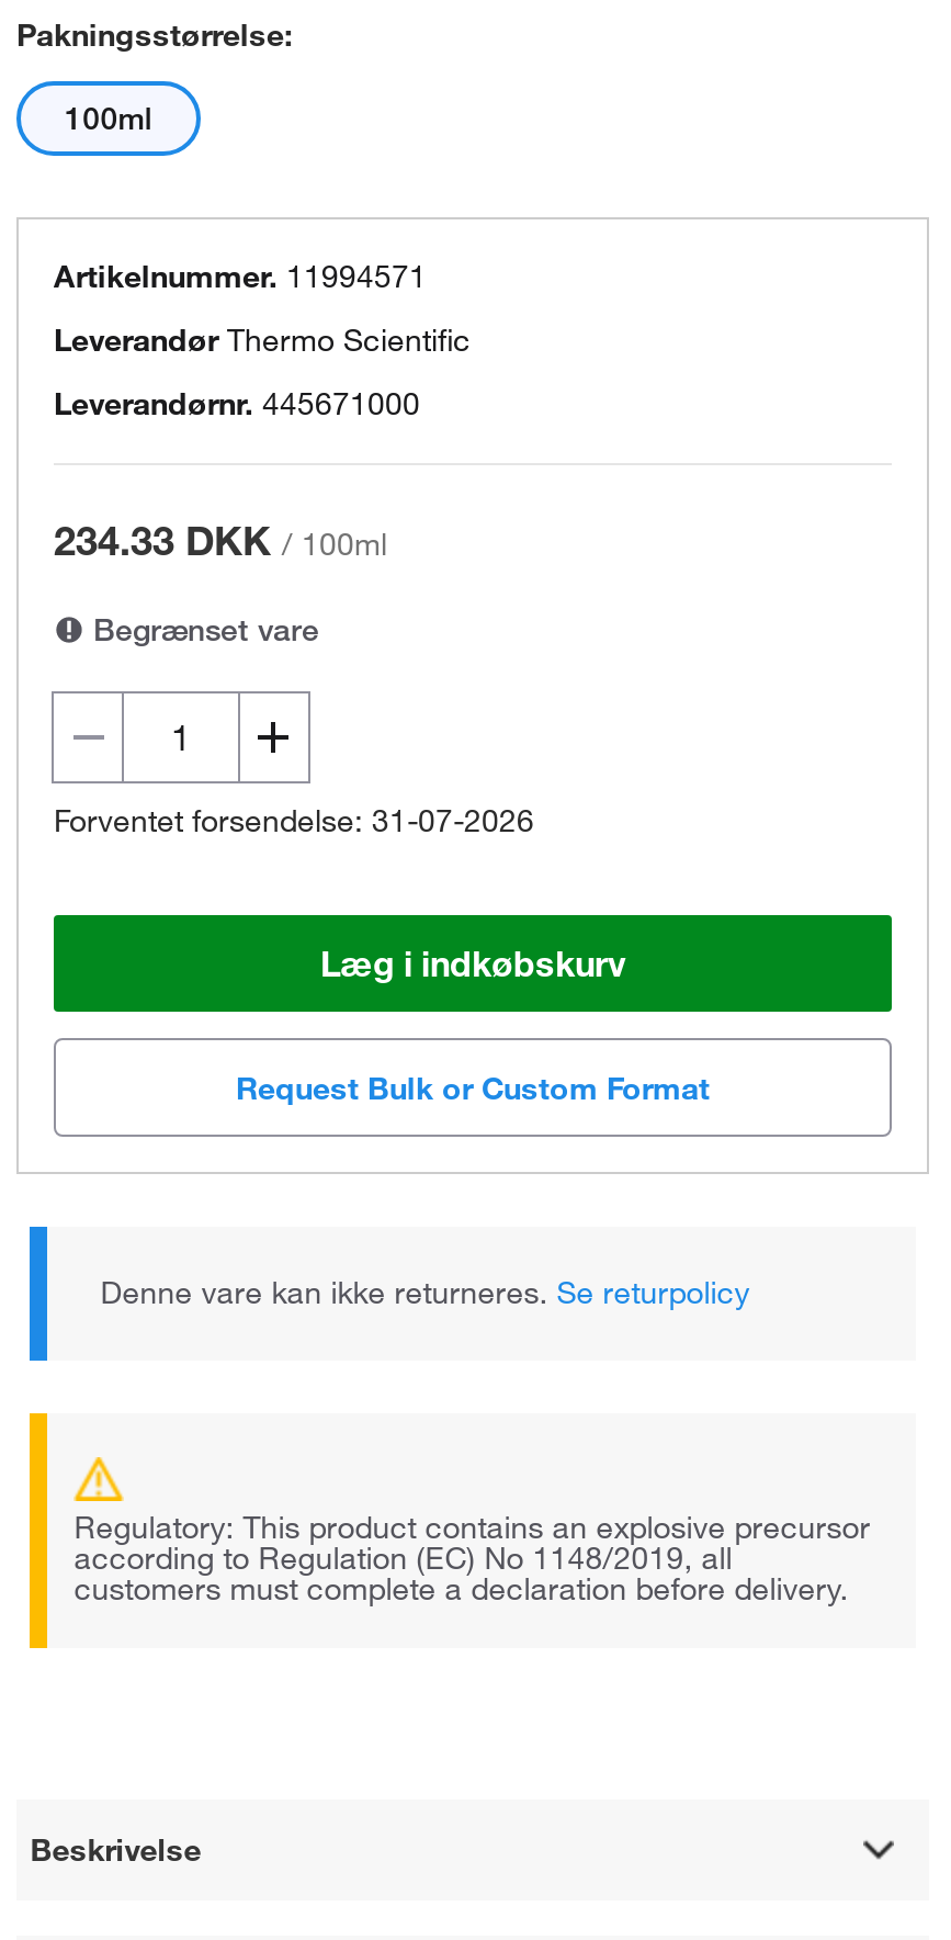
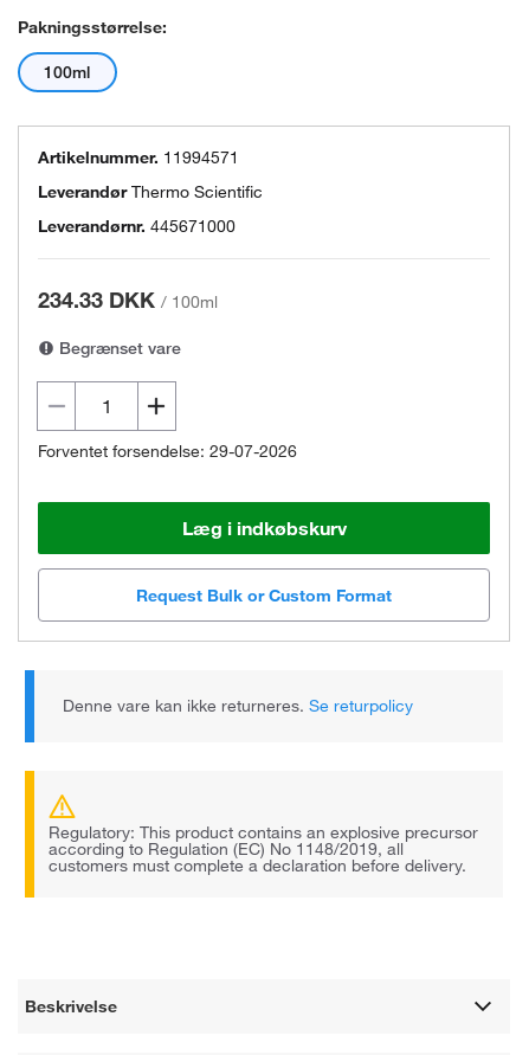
[54,802,534,841] Forventet forsendelse: 31-07-2026 -> [38,441,297,462] Forventet forsendelse: 29-07-2026

